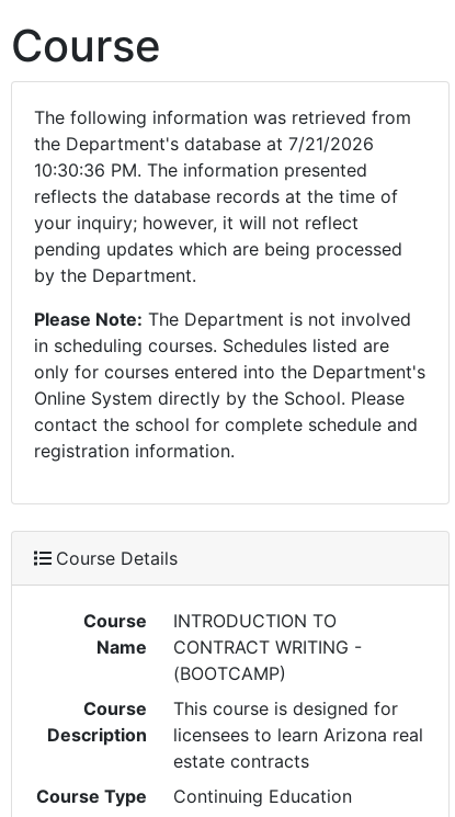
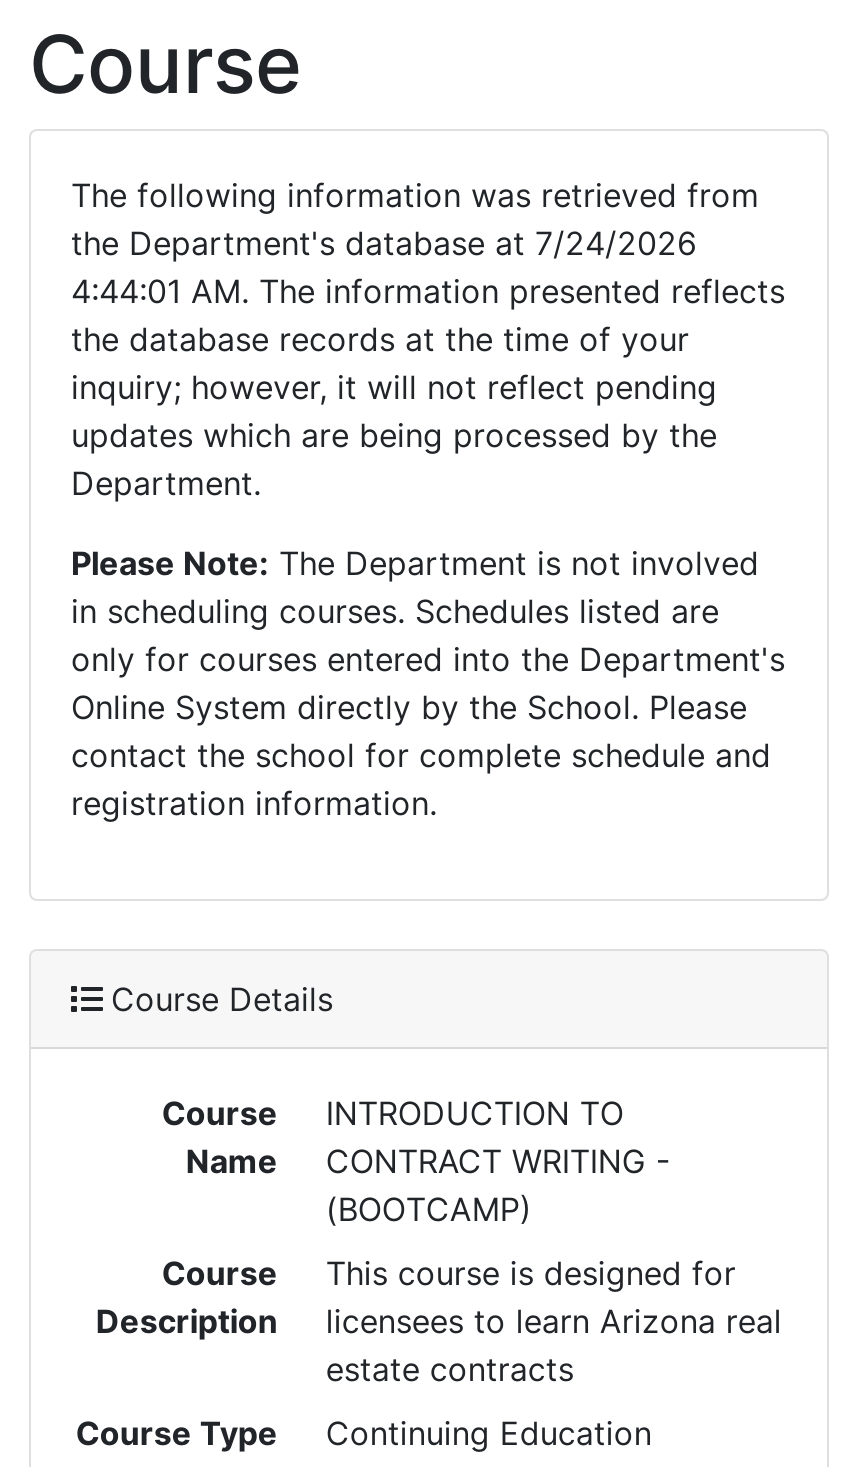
[34,133,402,286] the Department's database at 7/21/2026 | 10:30:36 PM. The information presented | reflects the database records at the time of | your inquiry; however, it will not reflect | pending updates which are being processed | by the Department. -> [71,223,785,503] the Department's database at 7/24/2026 | 4:44:01 AM. The information presented reflects | the database records at the time of your | inquiry; however, it will not reflect pending | updates which are being processed by the | Department.

